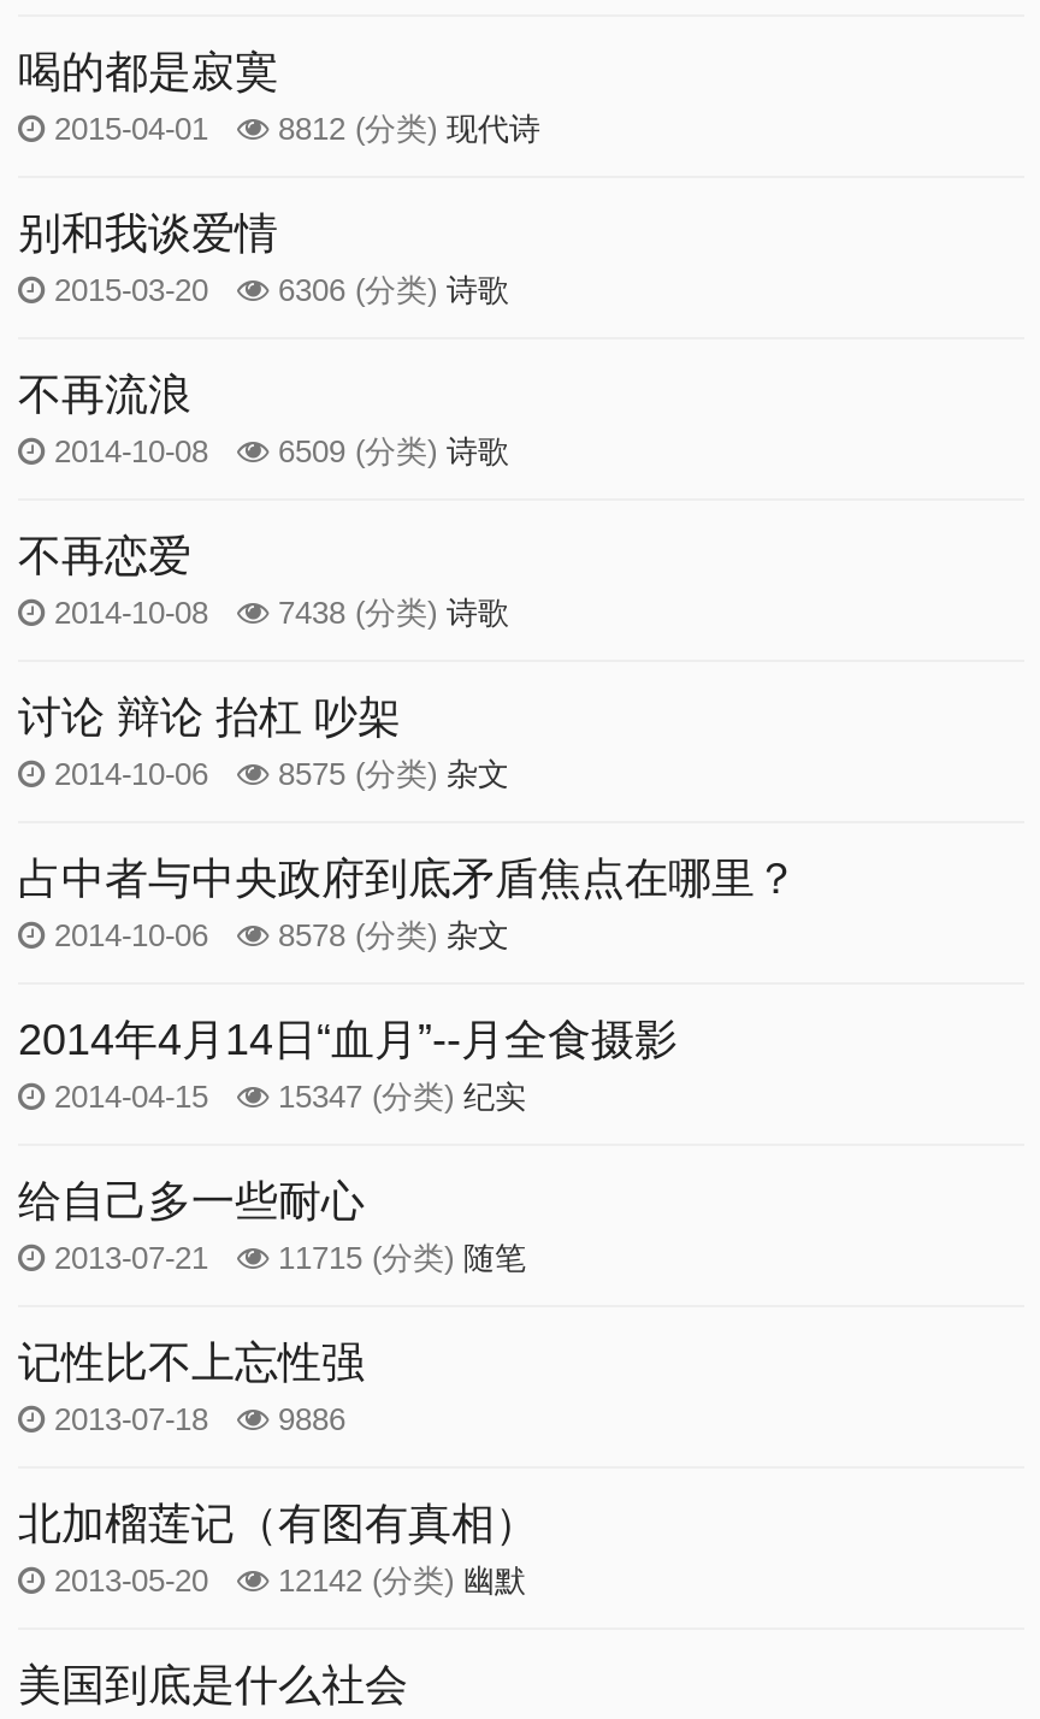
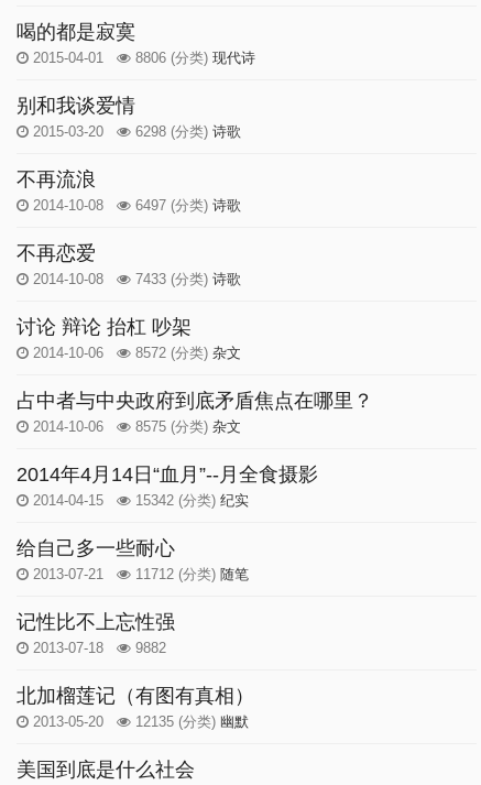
[45,111,540,147] 2015-04-01 8812 (分类)现代诗 -> [29,50,255,66] 2015-04-01 8806 (分类)现代诗
[45,272,509,308] 2015-03-20 6306 (分类)诗歌 -> [29,123,241,140] 2015-03-20 6298 (分类)诗歌
[45,433,509,469] 2014-10-08 6509 (分类)诗歌 -> [29,197,241,214] 2014-10-08 6497 (分类)诗歌
[45,595,509,631] 2014-10-08 7438 (分类)诗歌 -> [29,271,241,287] 2014-10-08 7433 (分类)诗歌
[45,756,509,792] 2014-10-06 8575 (分类)杂文 -> [29,345,241,361] 2014-10-06 8572 (分类)杂文
[45,917,509,953] 2014-10-06 8578 (分类)杂文 -> [29,418,241,435] 2014-10-06 8575 (分类)杂文
[45,1079,526,1115] 2014-04-15 15347 (分类)纪实 -> [29,492,249,509] 2014-04-15 15342 (分类)纪实
[45,1240,526,1276] 2013-07-21 11715 (分类)随笔 -> [29,566,249,582] 2013-07-21 11712 (分类)随笔
[45,1401,345,1437] 2013-07-18 9886 -> [29,640,166,656] 2013-07-18 9882
[45,1563,526,1599] 2013-05-20 12142 (分类)幽默 -> [29,713,249,730] 2013-05-20 12135 (分类)幽默

